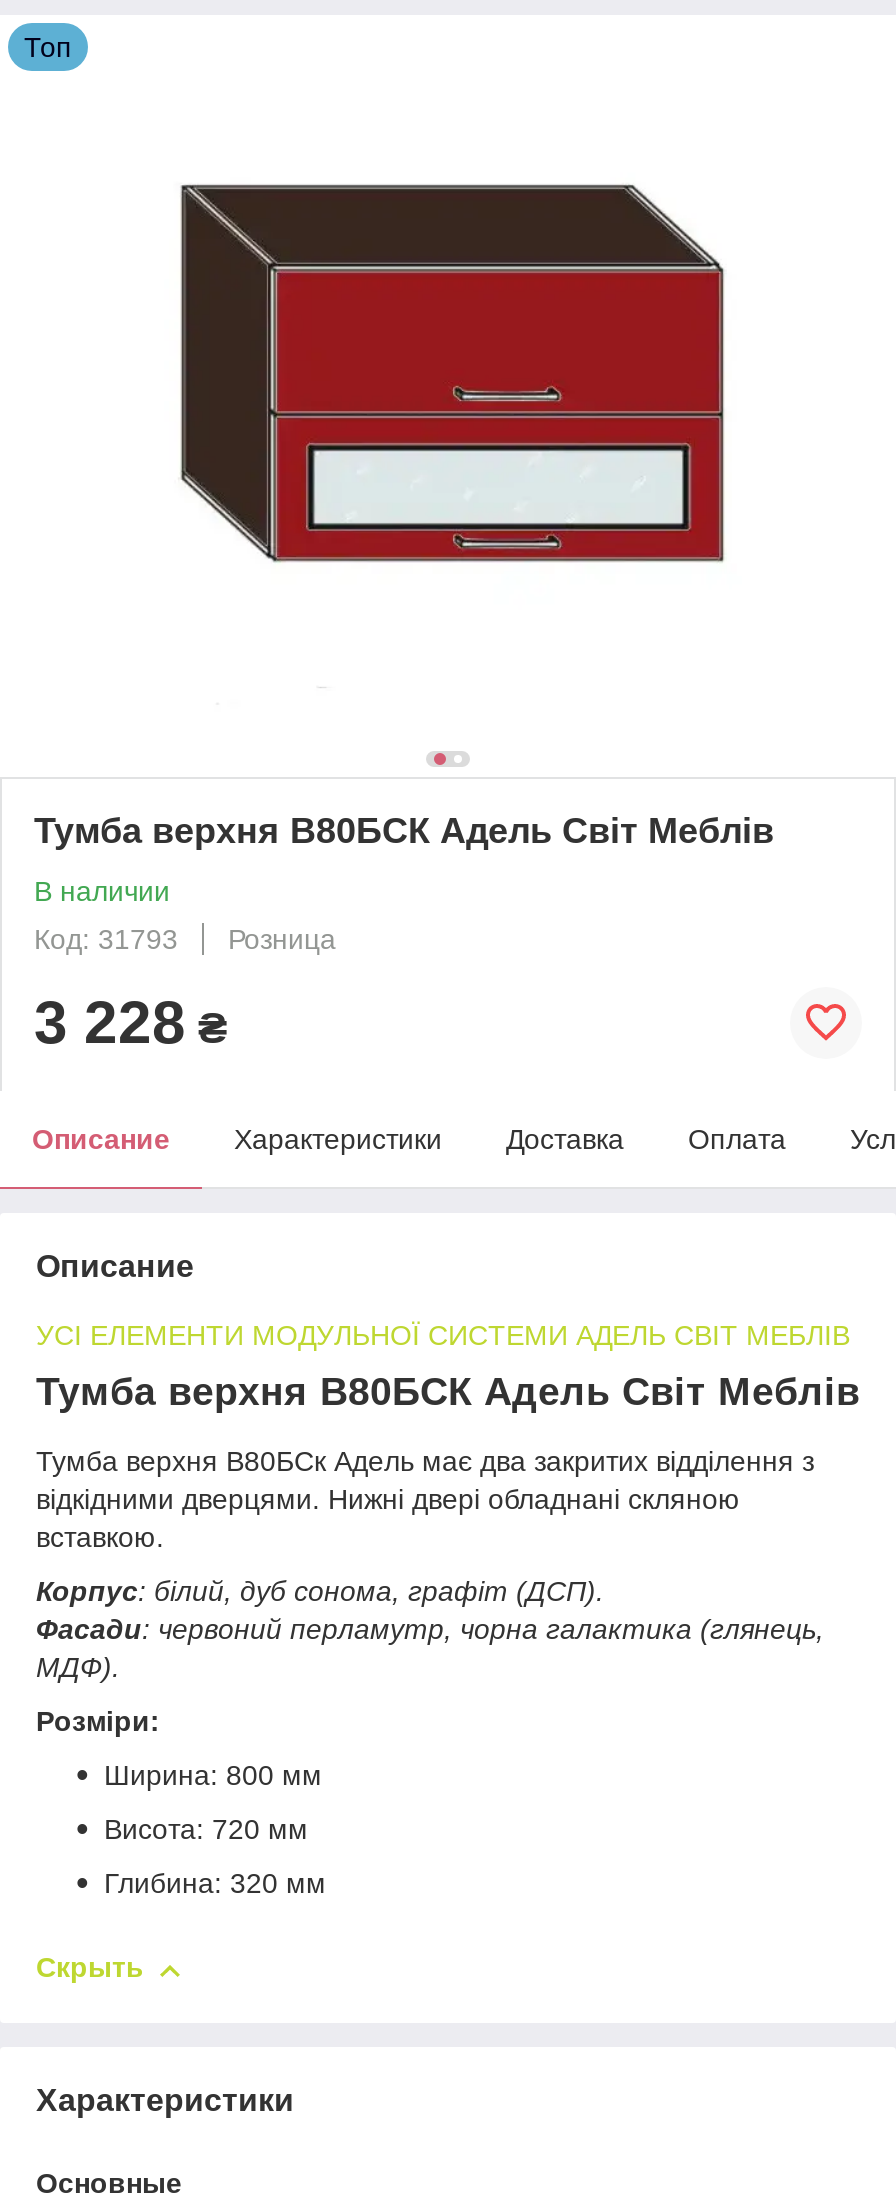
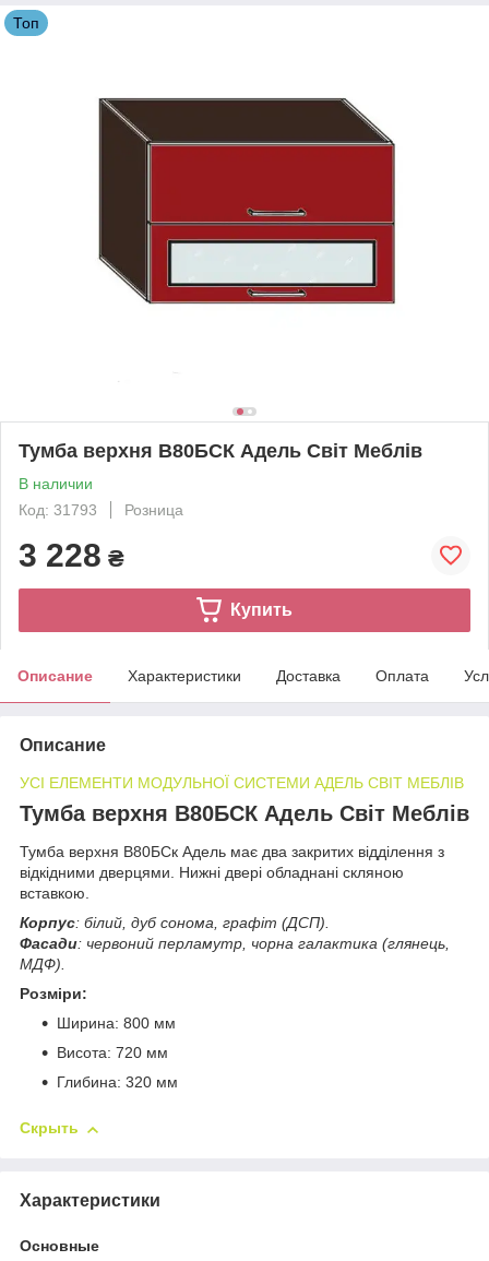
none -> [230,600,292,619] Купить

